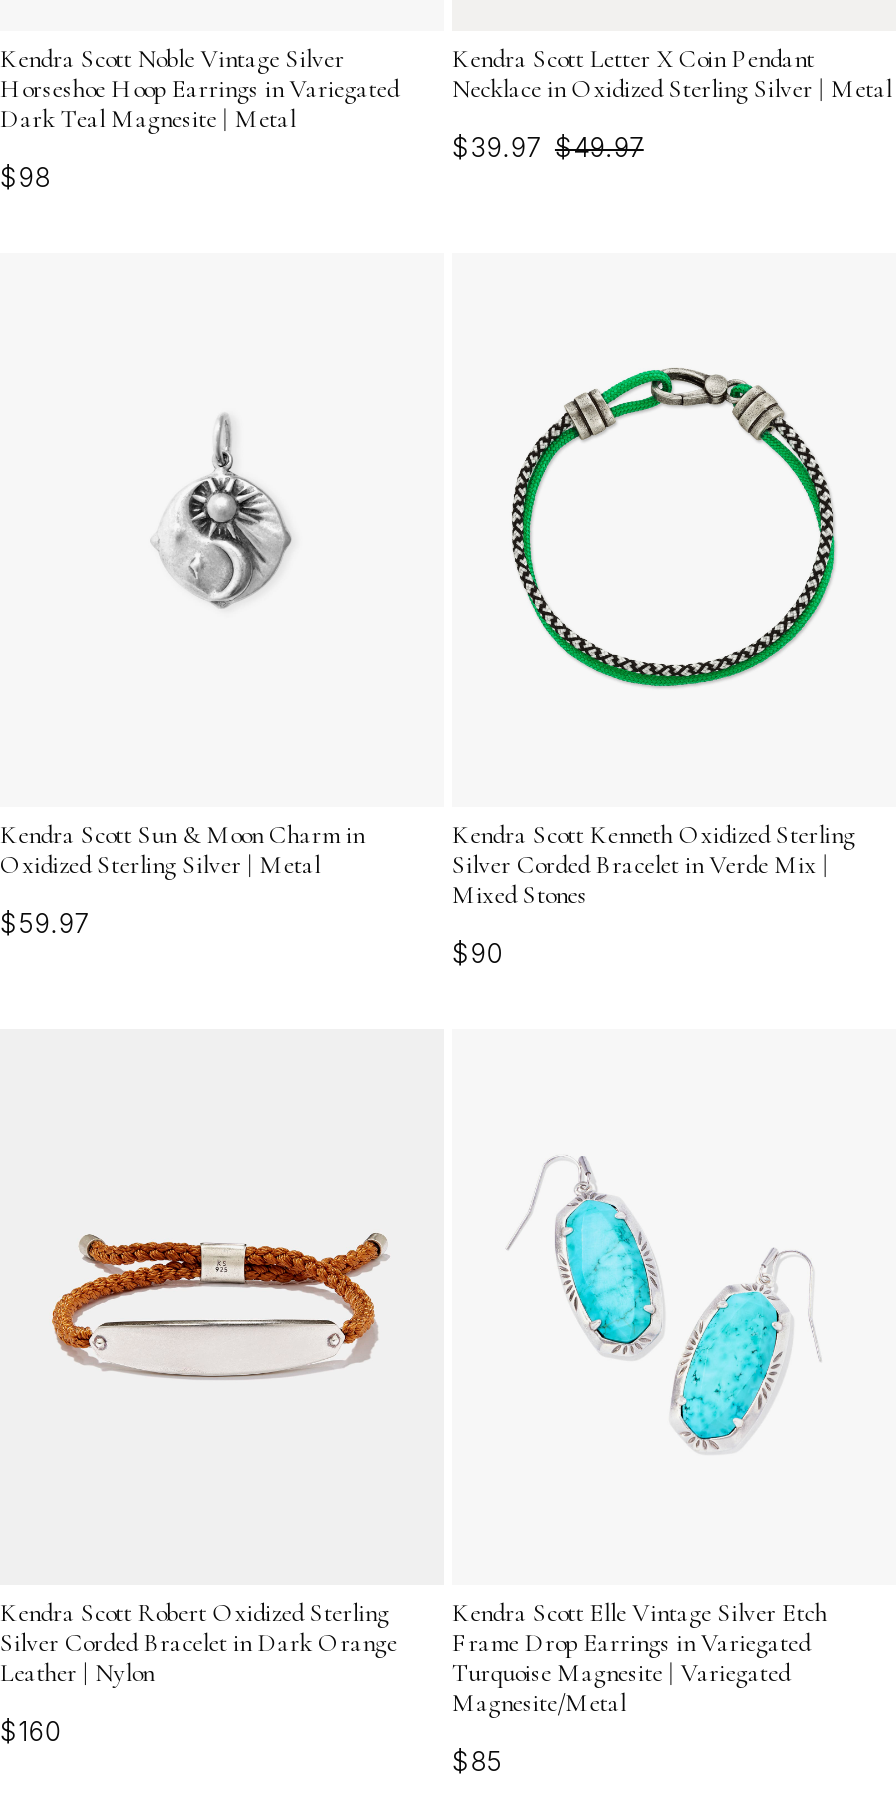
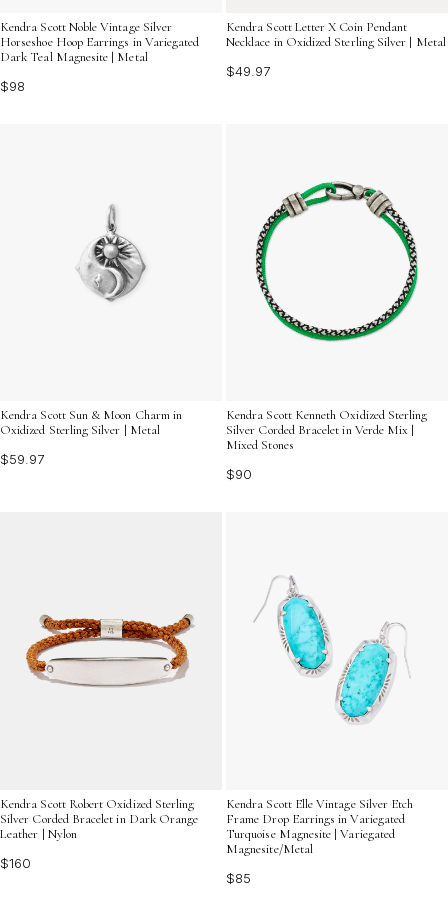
[452,131,644,163] $39.97 $49.97 -> [226,63,270,79] $49.97

